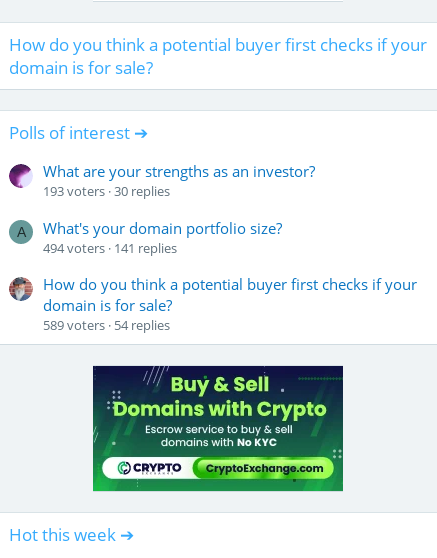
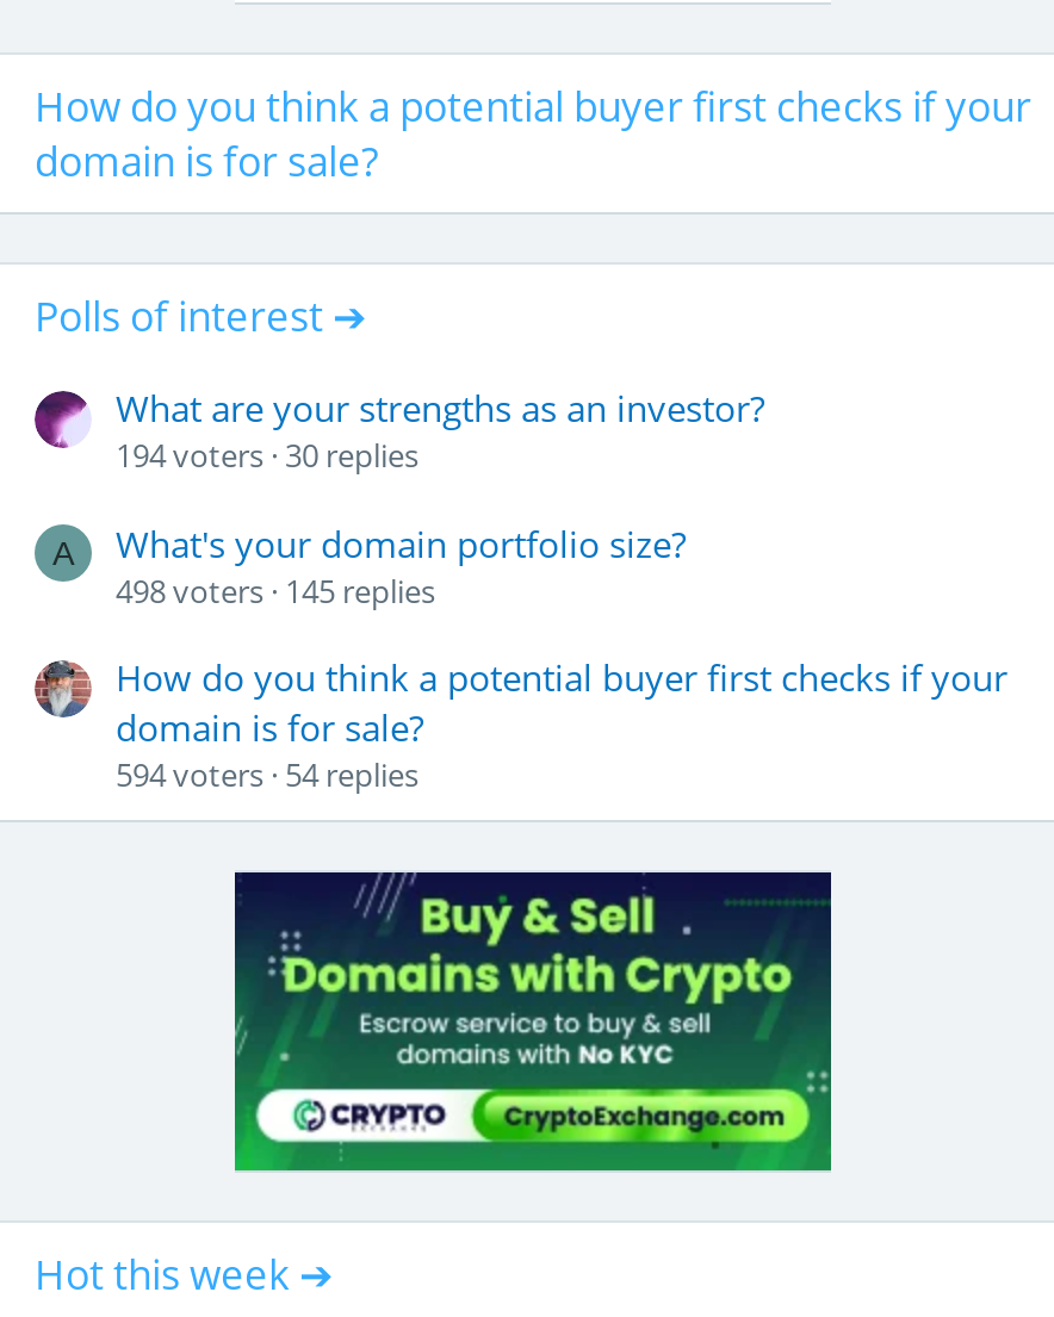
[43,182,170,200] 193 voters 30 replies -> [116,434,418,477] 194 voters 30 replies
[43,238,177,256] 494 voters 141 replies -> [116,569,435,611] 498 voters 145 replies
[43,316,170,334] 589 voters 54 replies -> [116,753,418,796] 594 voters 54 replies

